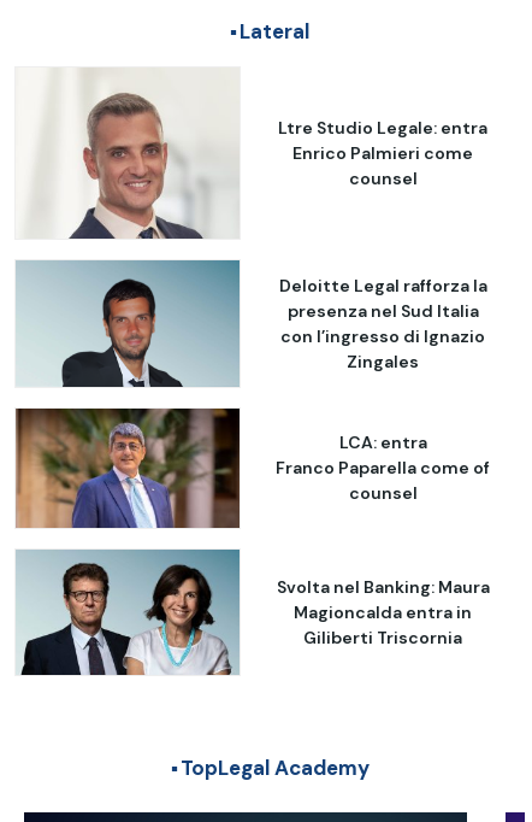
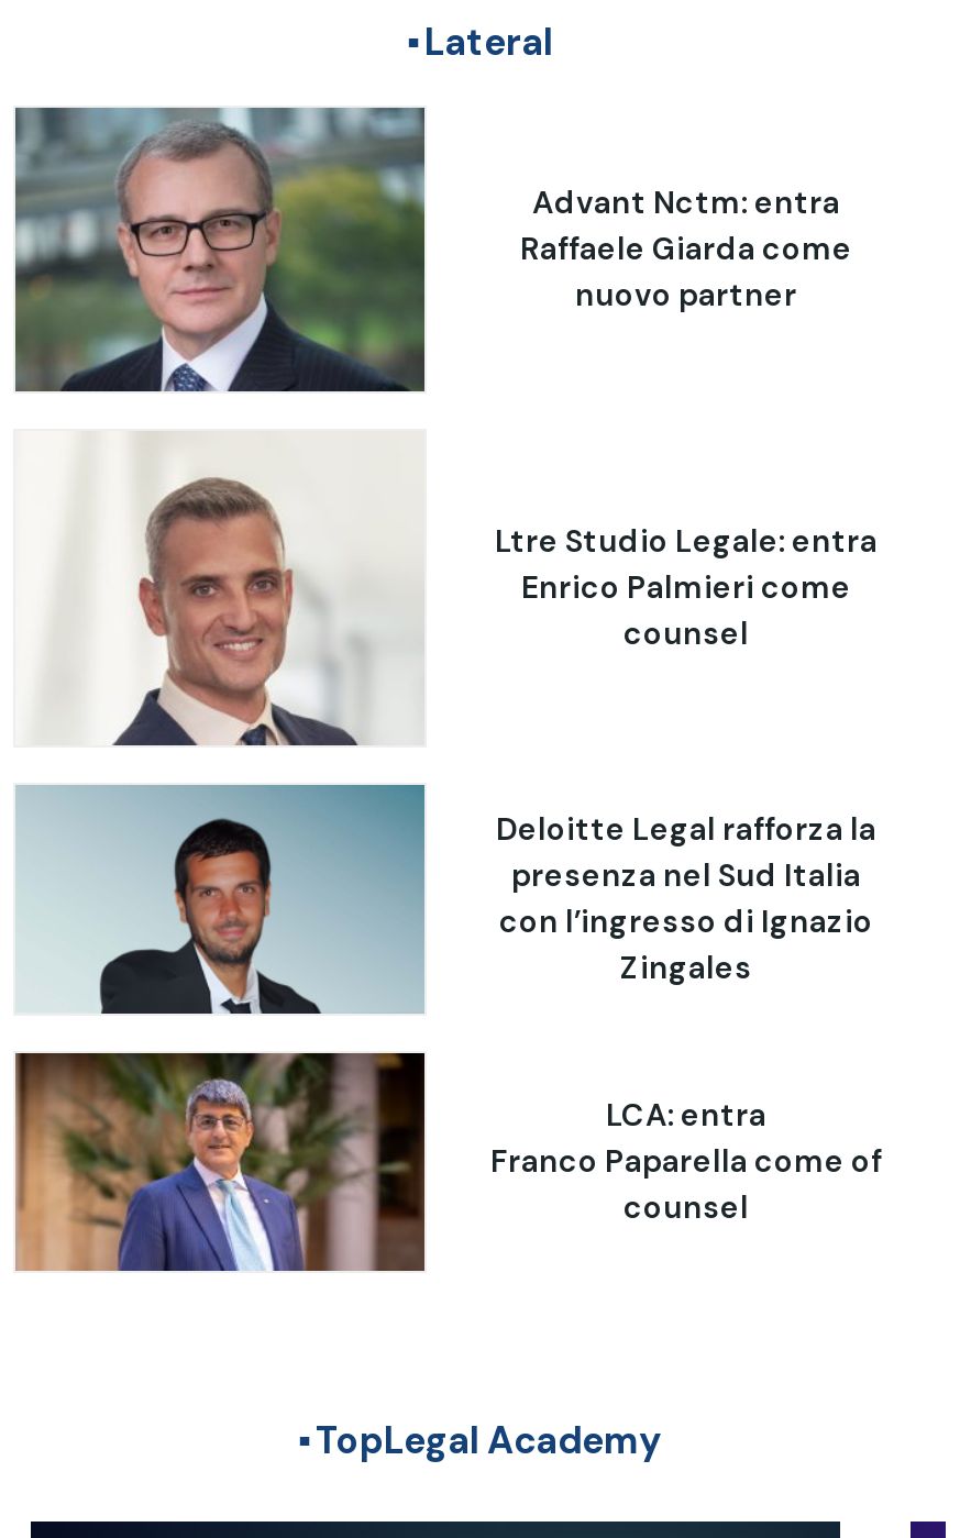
none -> [13,104,427,395] [image]
none -> [520,183,852,315] Advant Nctm: entra | Raffaele Giarda come | nuovo partner
moved [57,116,490,504] -> [90,521,882,1228]: [image] | Ltre Studio Legale: entra | Enrico Palmieri come | ... | Franco Paparella come of | counsel
[16,548,489,676] [image] | Svolta nel Banking: Maura | Magioncalda entra in | Giliberti Triscornia -> none

